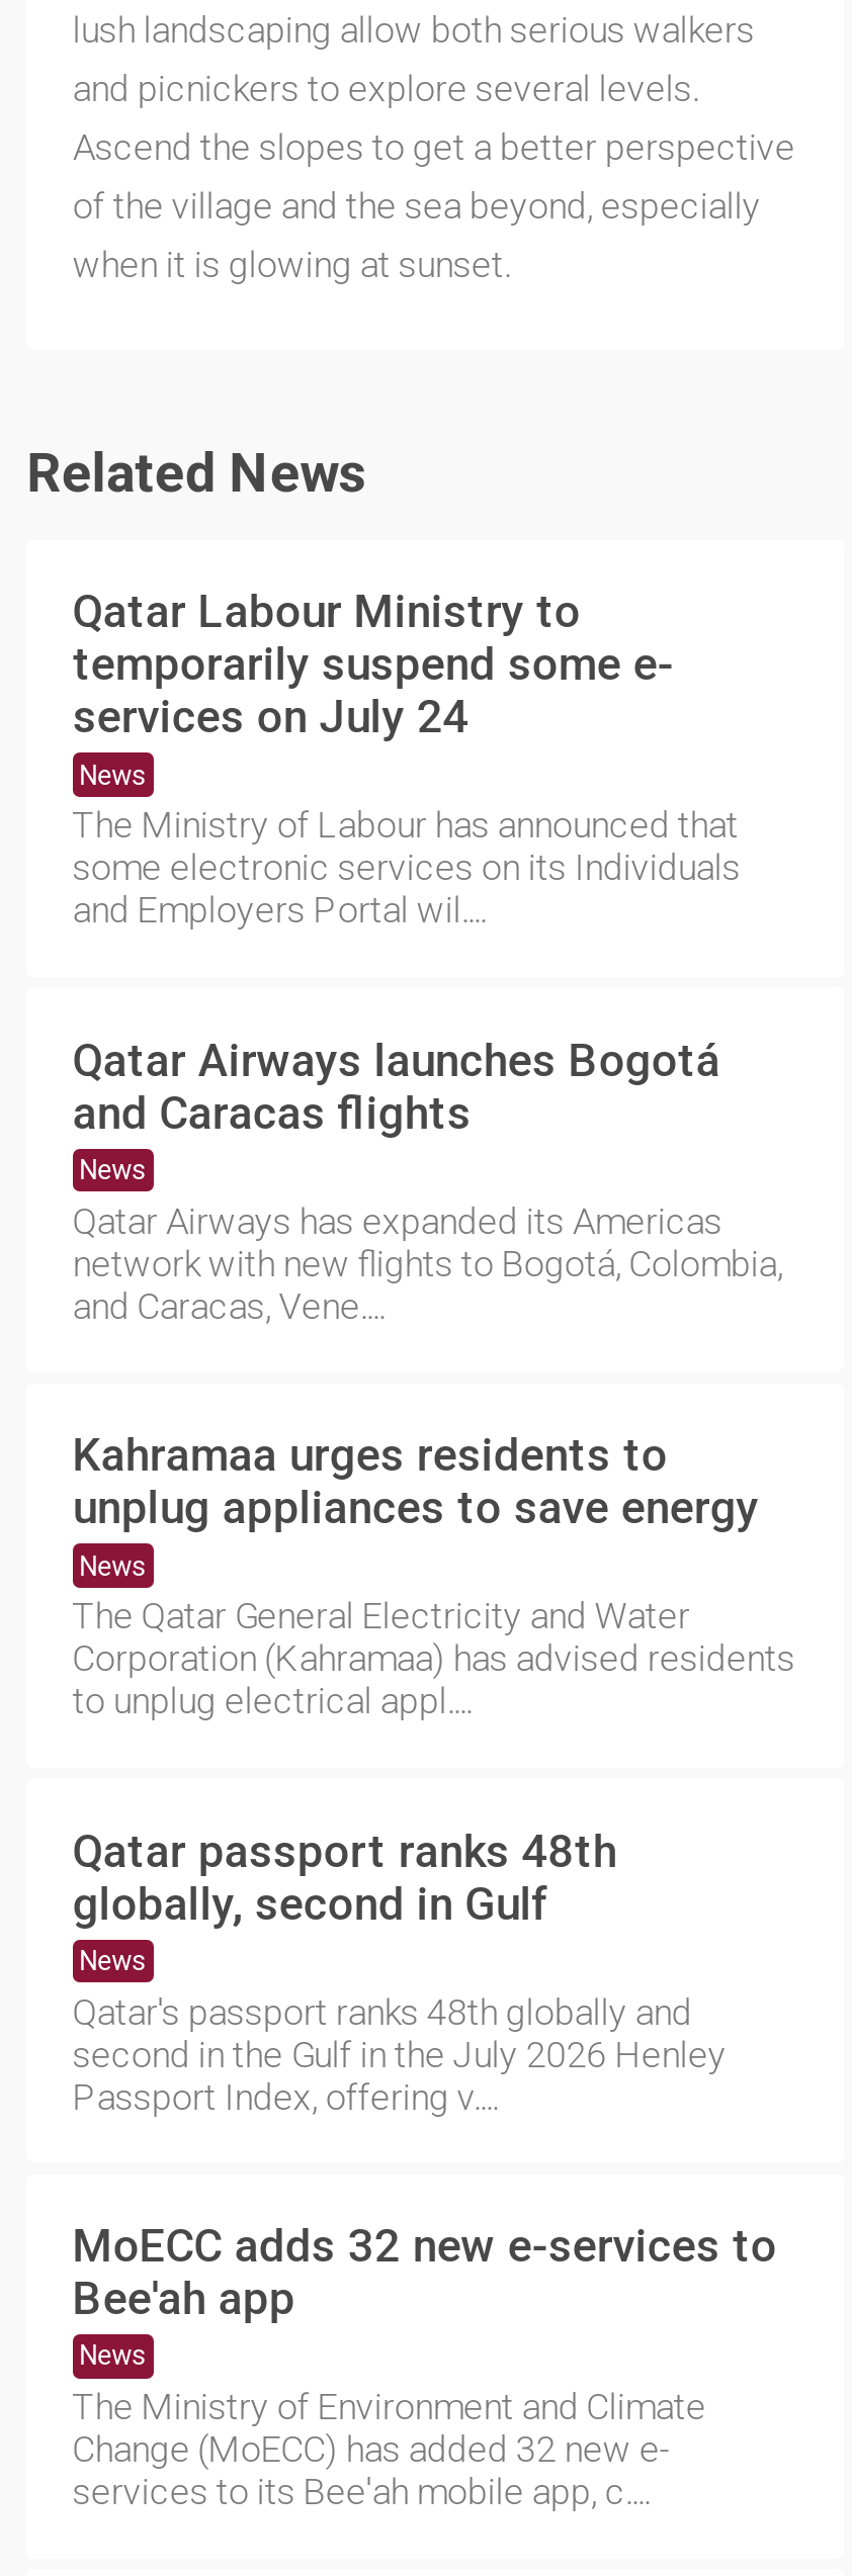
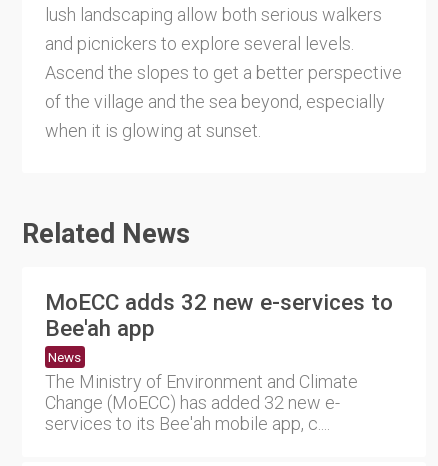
[72,585,795,2117] Qatar Labour Ministry to | temporarily suspend some e- | services on July 24 | News | The Ministry of Labour has announced that | some electronic services on its Individuals | and Employers Portal wil.... | Qatar Airways launches Bogotá | and Caracas flights | News | Qatar Airways has expanded its Americas | network with new flights to Bogotá, Colombia, | and Caracas, Vene.... | Kahramaa urges residents to | unplug appliances to save energy | News | The Qatar General Electricity and Water | Corporation (Kahramaa) has advised residents | to unplug electrical appl.... | Qatar passport ranks 48th | globally, second in Gulf | News | Qatar's passport ranks 48th globally and | second in the Gulf in the July 2026 Henley | Passport Index, offering v.... -> none

